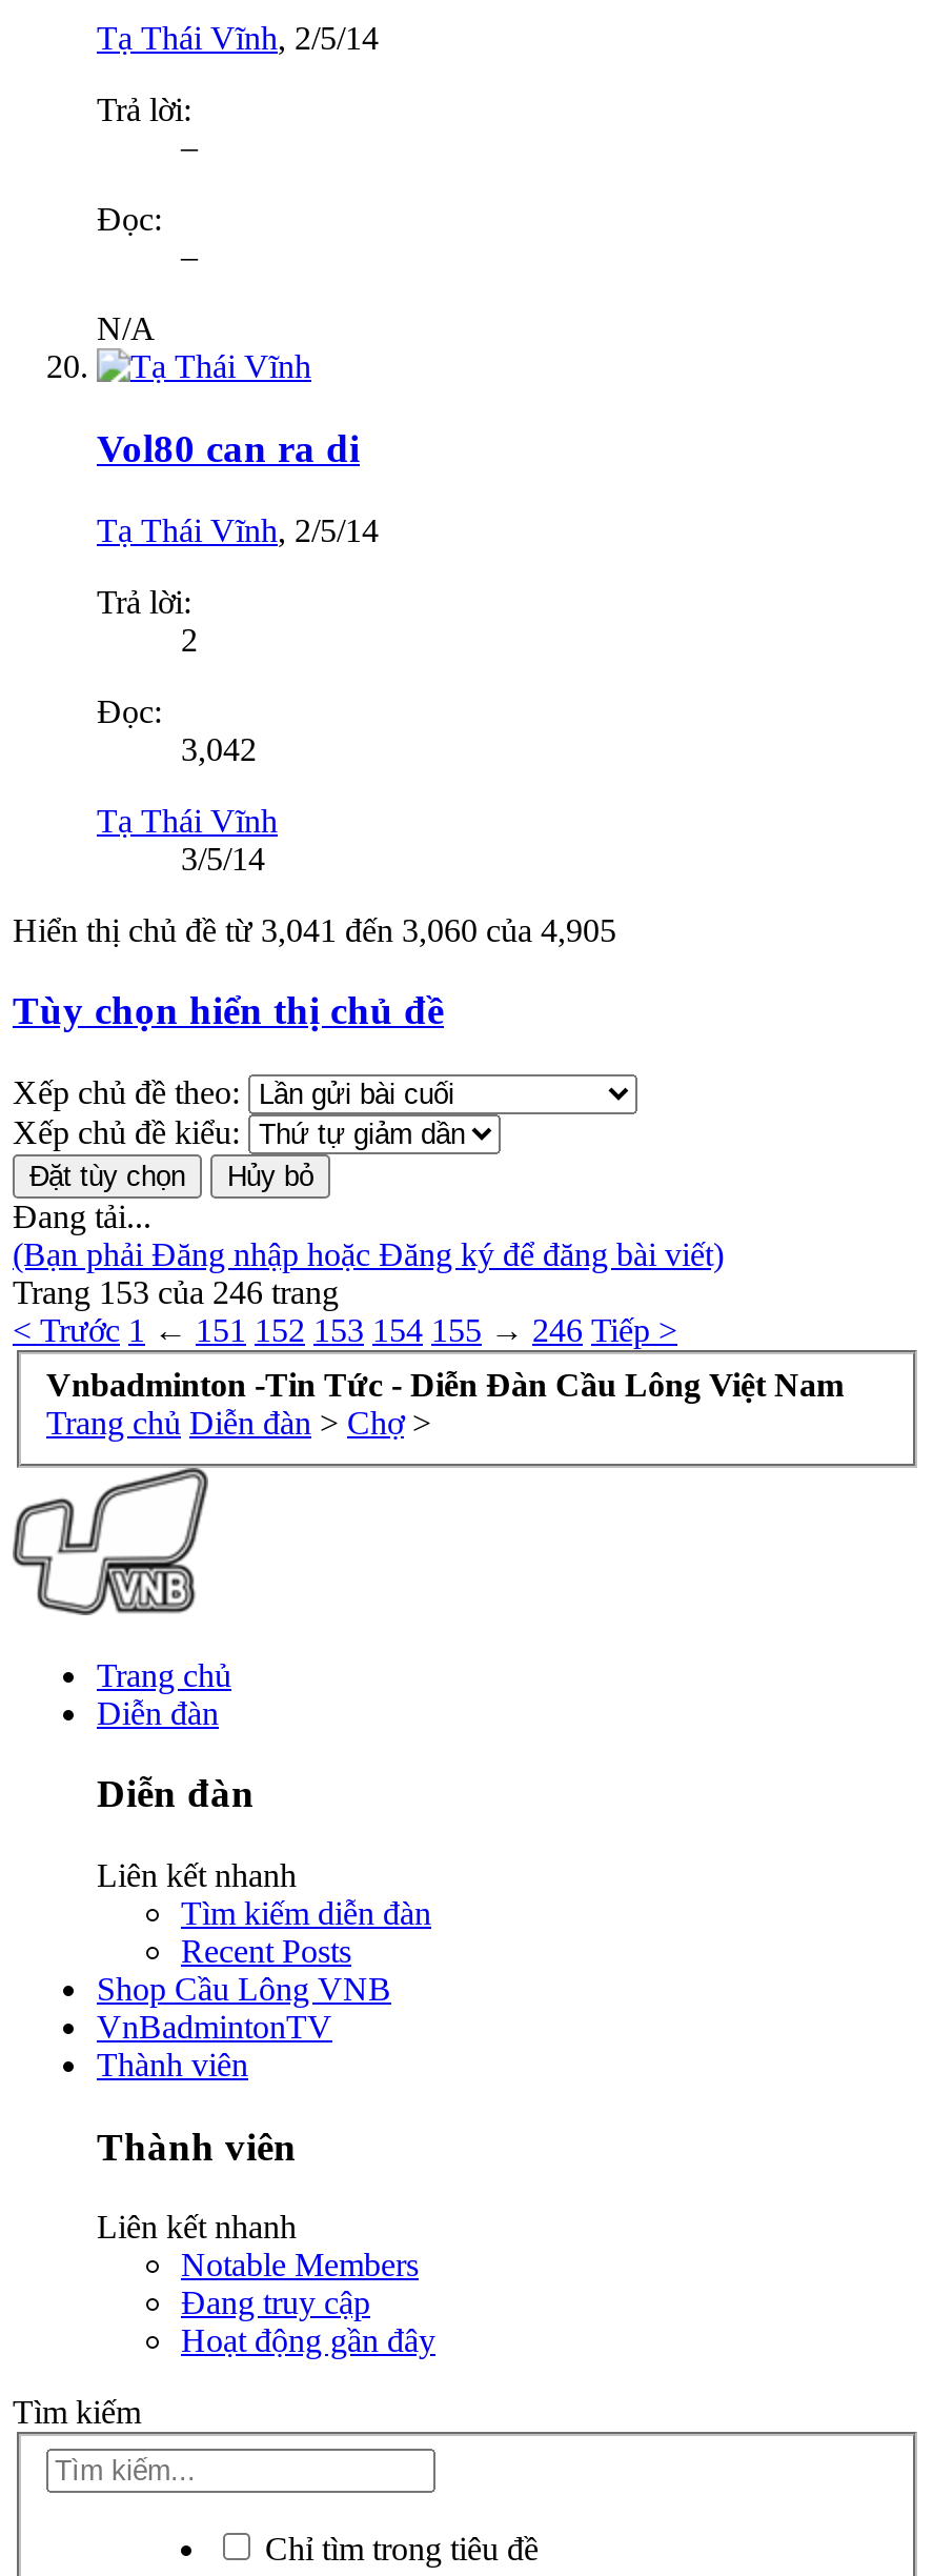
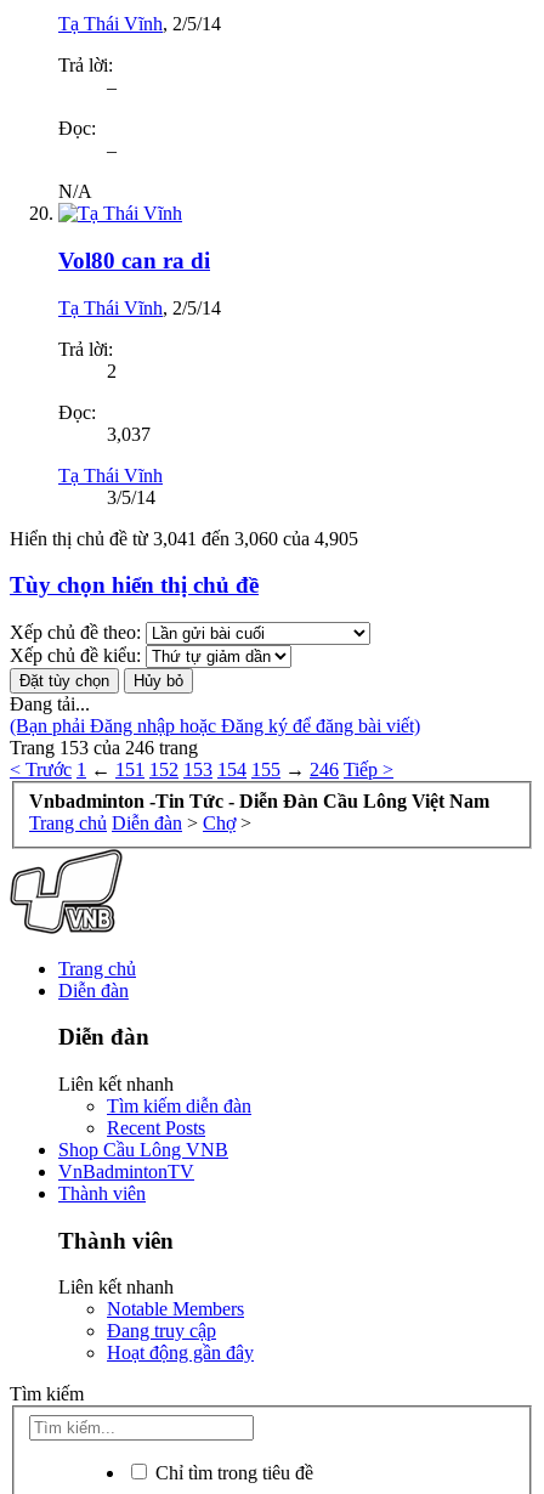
[181,730,257,766] 3,042 -> [107,423,151,444] 3,037

